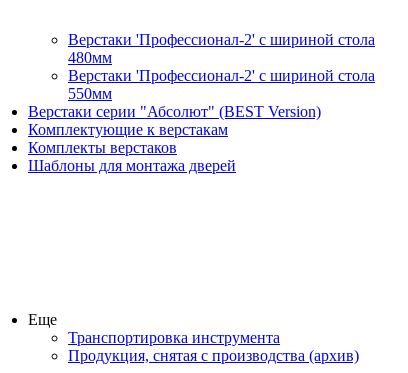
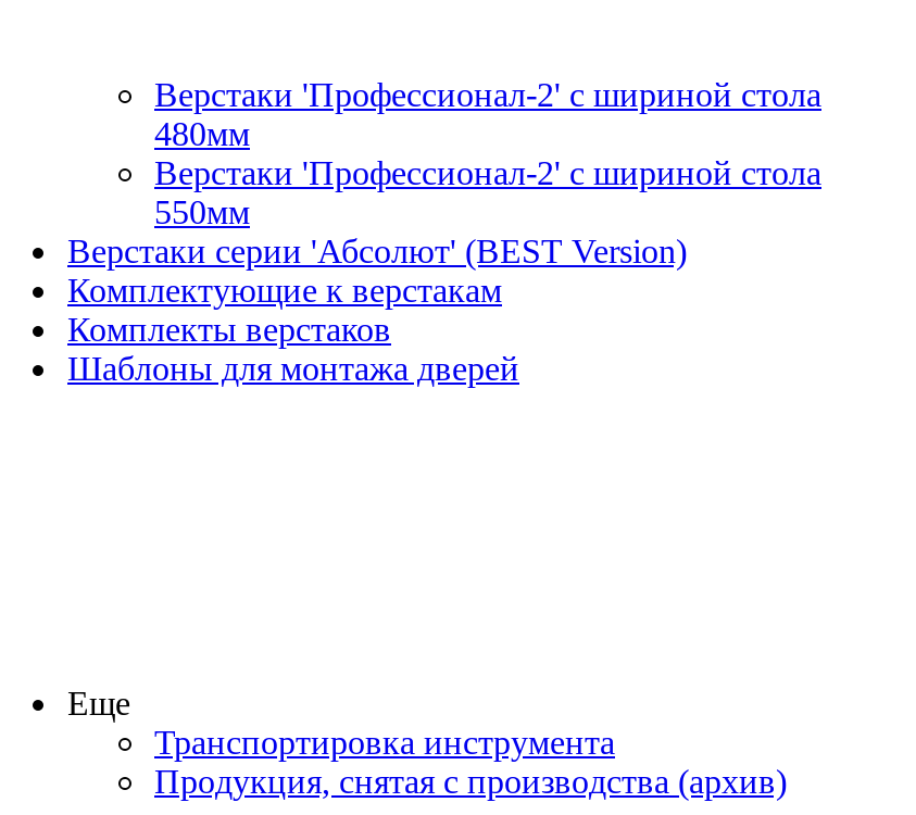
[28,103,321,120] Верстаки серии "Абсолют" (BEST Version) -> [67,233,687,269] Верстаки серии 'Абсолют' (BEST Version)

